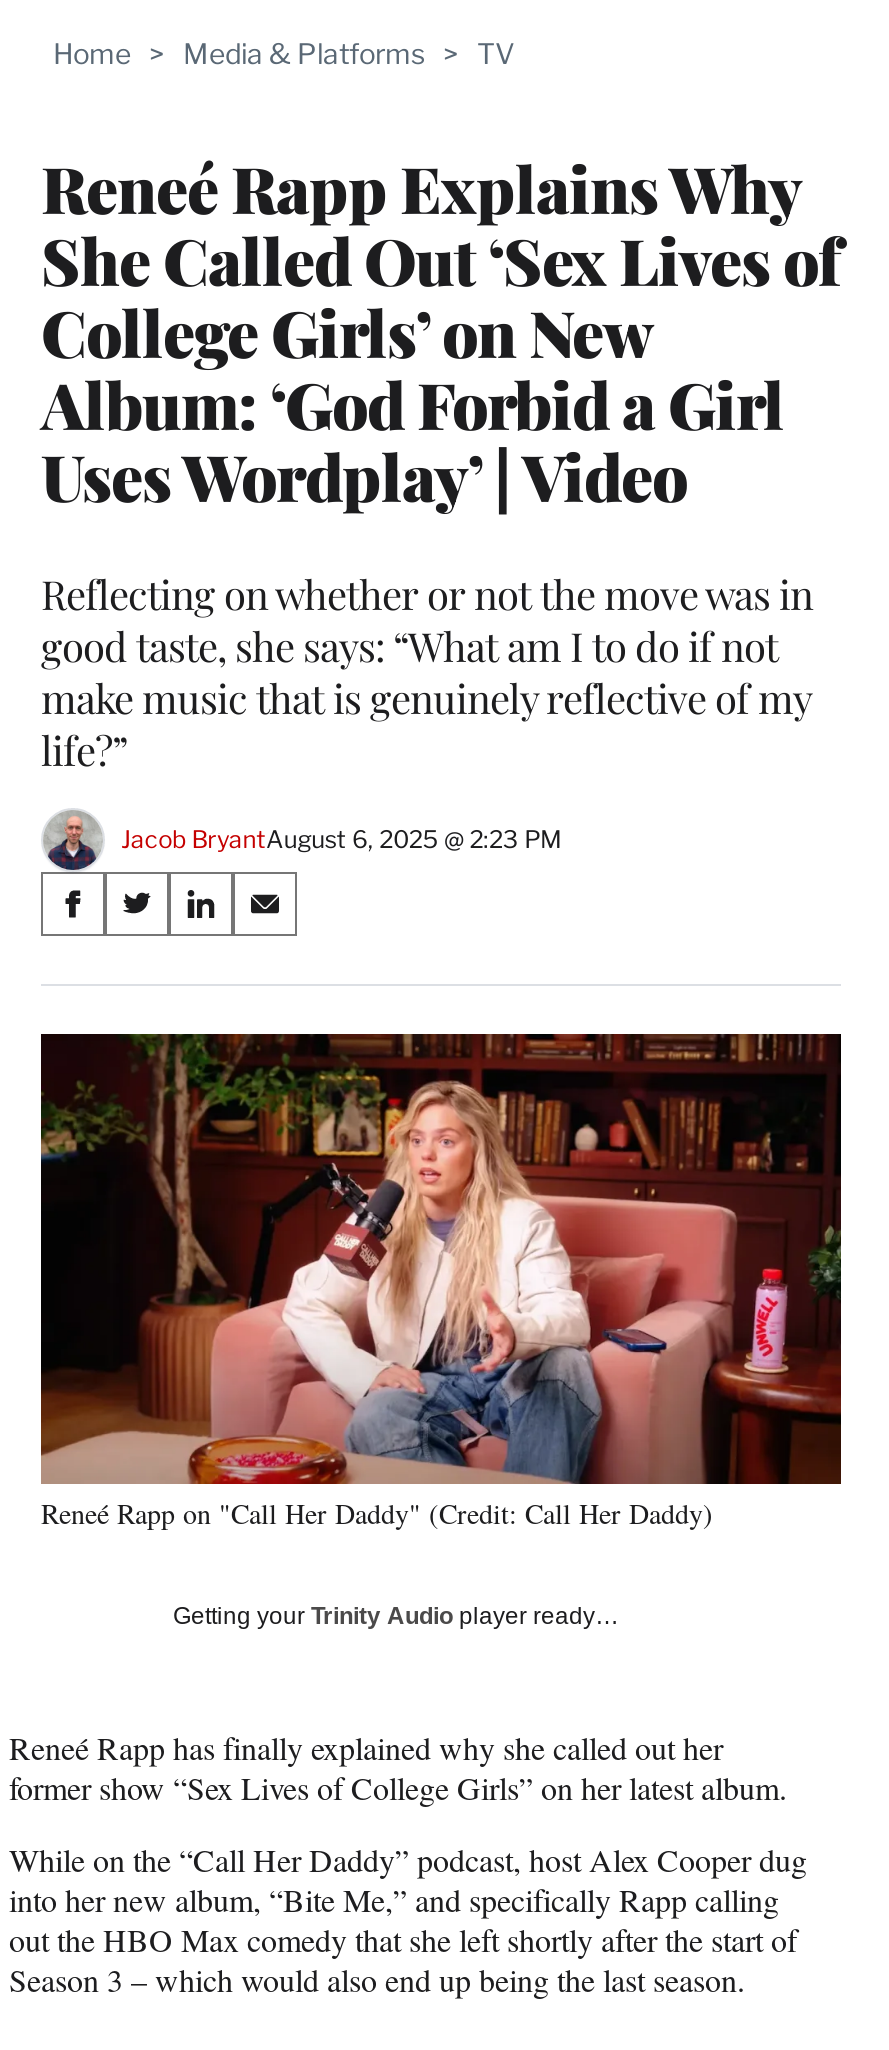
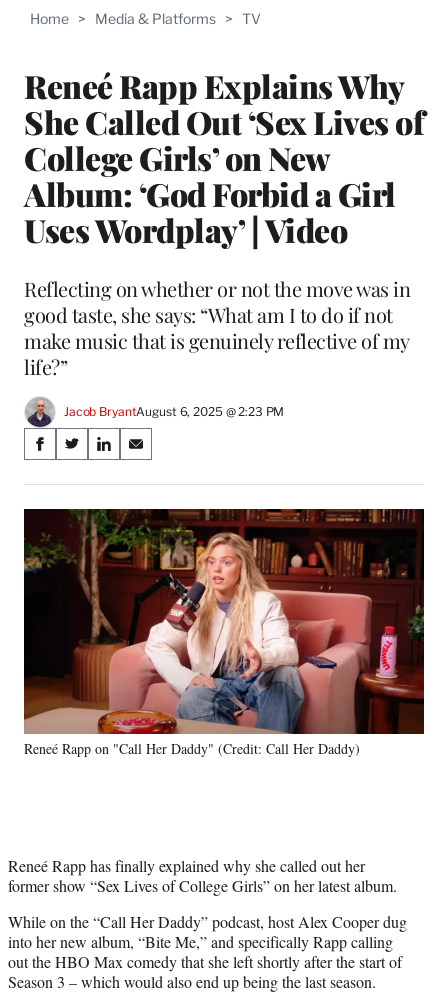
[173,1601,619,1629] Getting your Trinity Audio player ready… -> none

